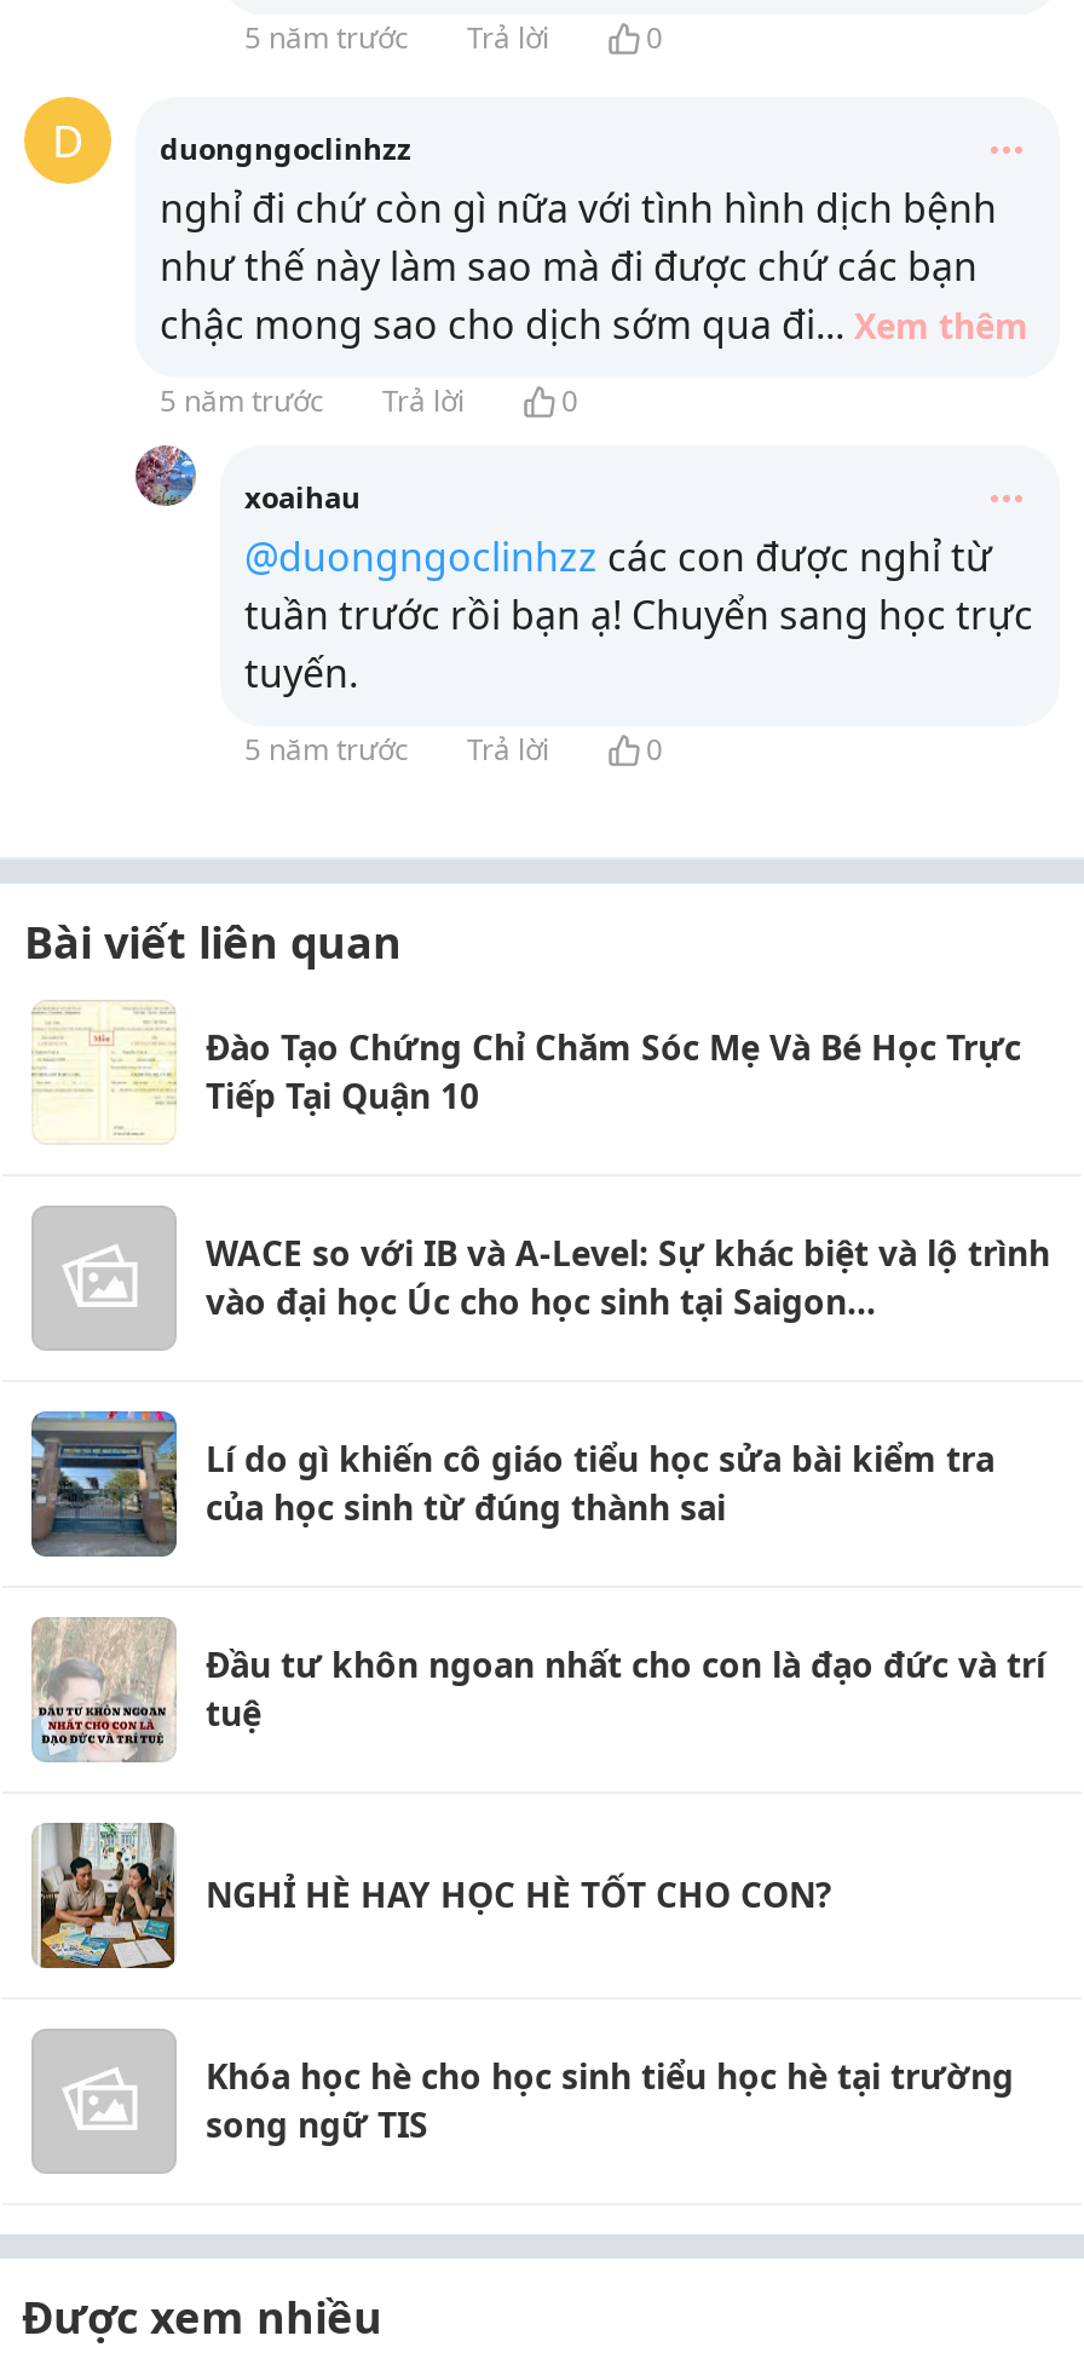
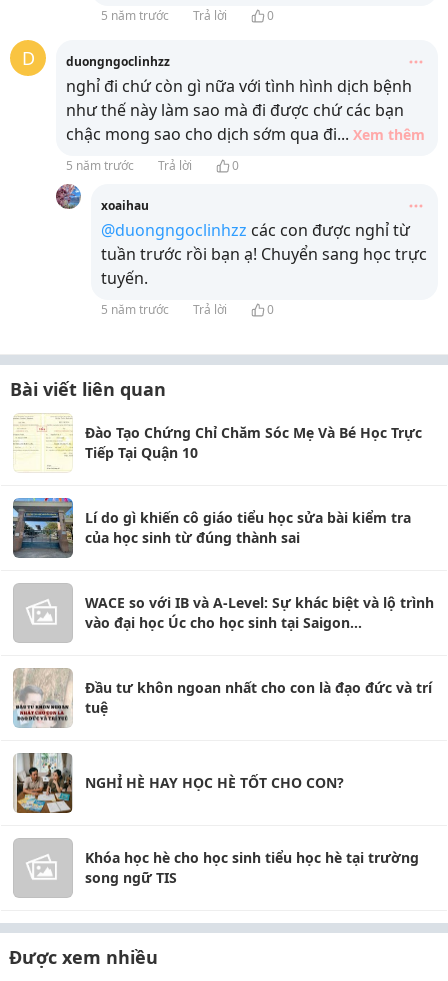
moved [206,1230,1050,1324] -> [85,593,434,632]: WACE so với IB và A-Level: Sự khác biệt và lộ trình | vào đại học Úc cho học sinh tại Saigon
moved [29,1409,994,1557] -> [12,497,411,558]: [image] | Lí do gì khiến cô giáo tiểu học sửa bài kiểm tra | của học sinh từ đúng thành sai

